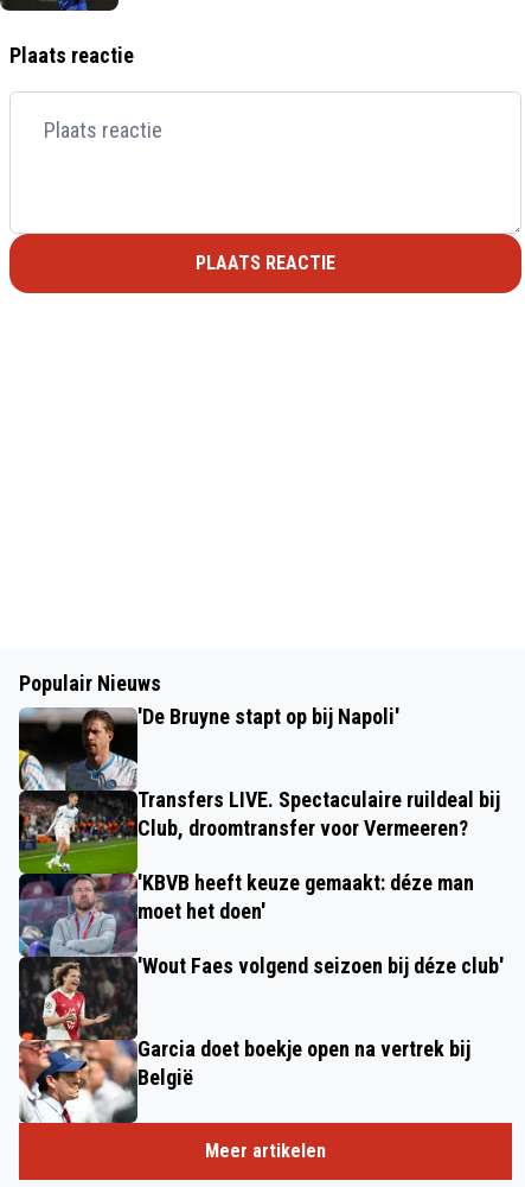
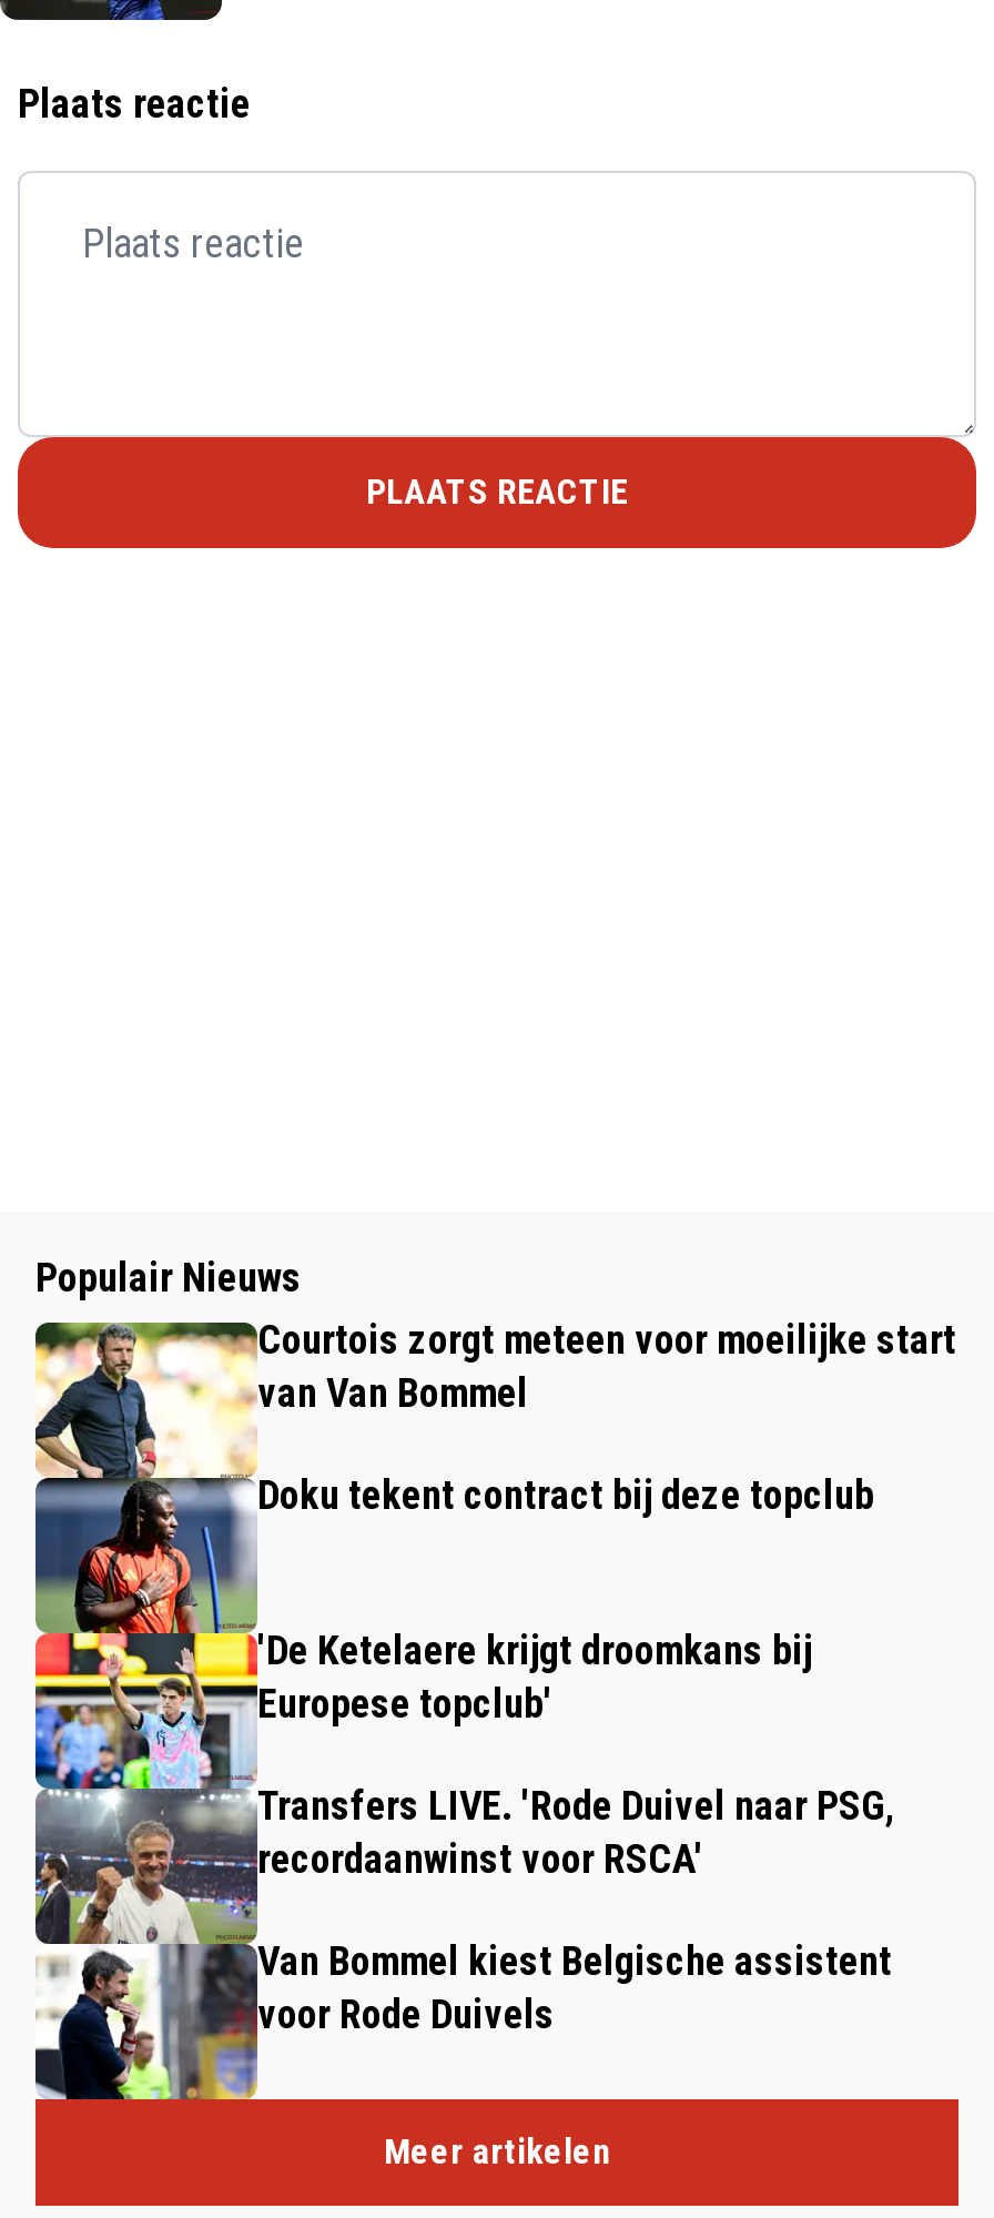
[18,704,399,1124] [image] | 'De Bruyne stapt op bij Napoli' -> [33,1316,956,2101] [image] | Courtois zorgt meteen voor moeilijke start | van Van Bommel
[137,787,500,840] Transfers LIVE. Spectaculaire ruildeal bij | Club, droomtransfer voor Vermeeren? -> [257,1471,874,1518] Doku tekent contract bij deze topclub
[137,870,474,923] 'KBVB heeft keuze gemaakt: déze man | moet het doen' -> [257,1627,812,1726] 'De Ketelaere krijgt droomkans bij | Europese topclub'
[137,953,504,978] 'Wout Faes volgend seizoen bij déze club' -> [257,1782,896,1882] Transfers LIVE. 'Rode Duivel naar PSG, | recordaanwinst voor RSCA'
[137,1036,470,1090] Garcia doet boekje open na vertrek bij | België -> [257,1937,892,2037] Van Bommel kiest Belgische assistent | voor Rode Duivels

